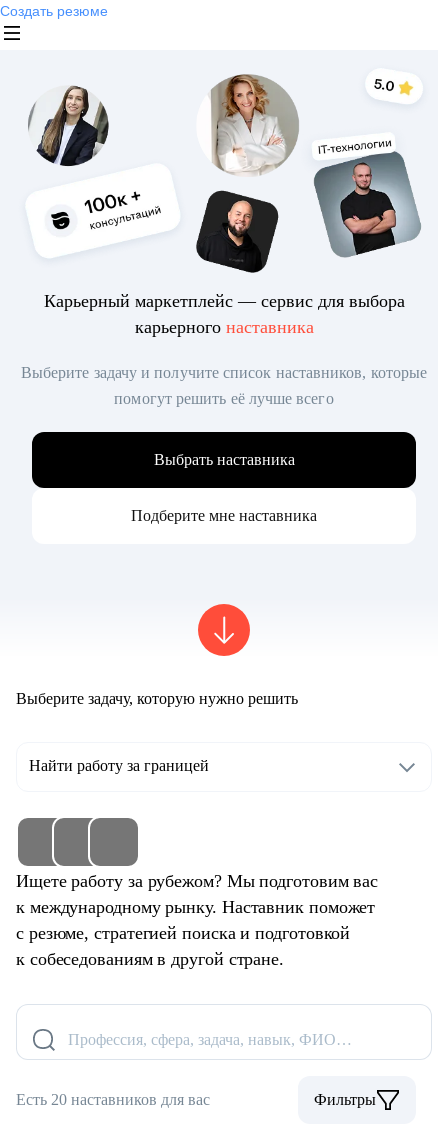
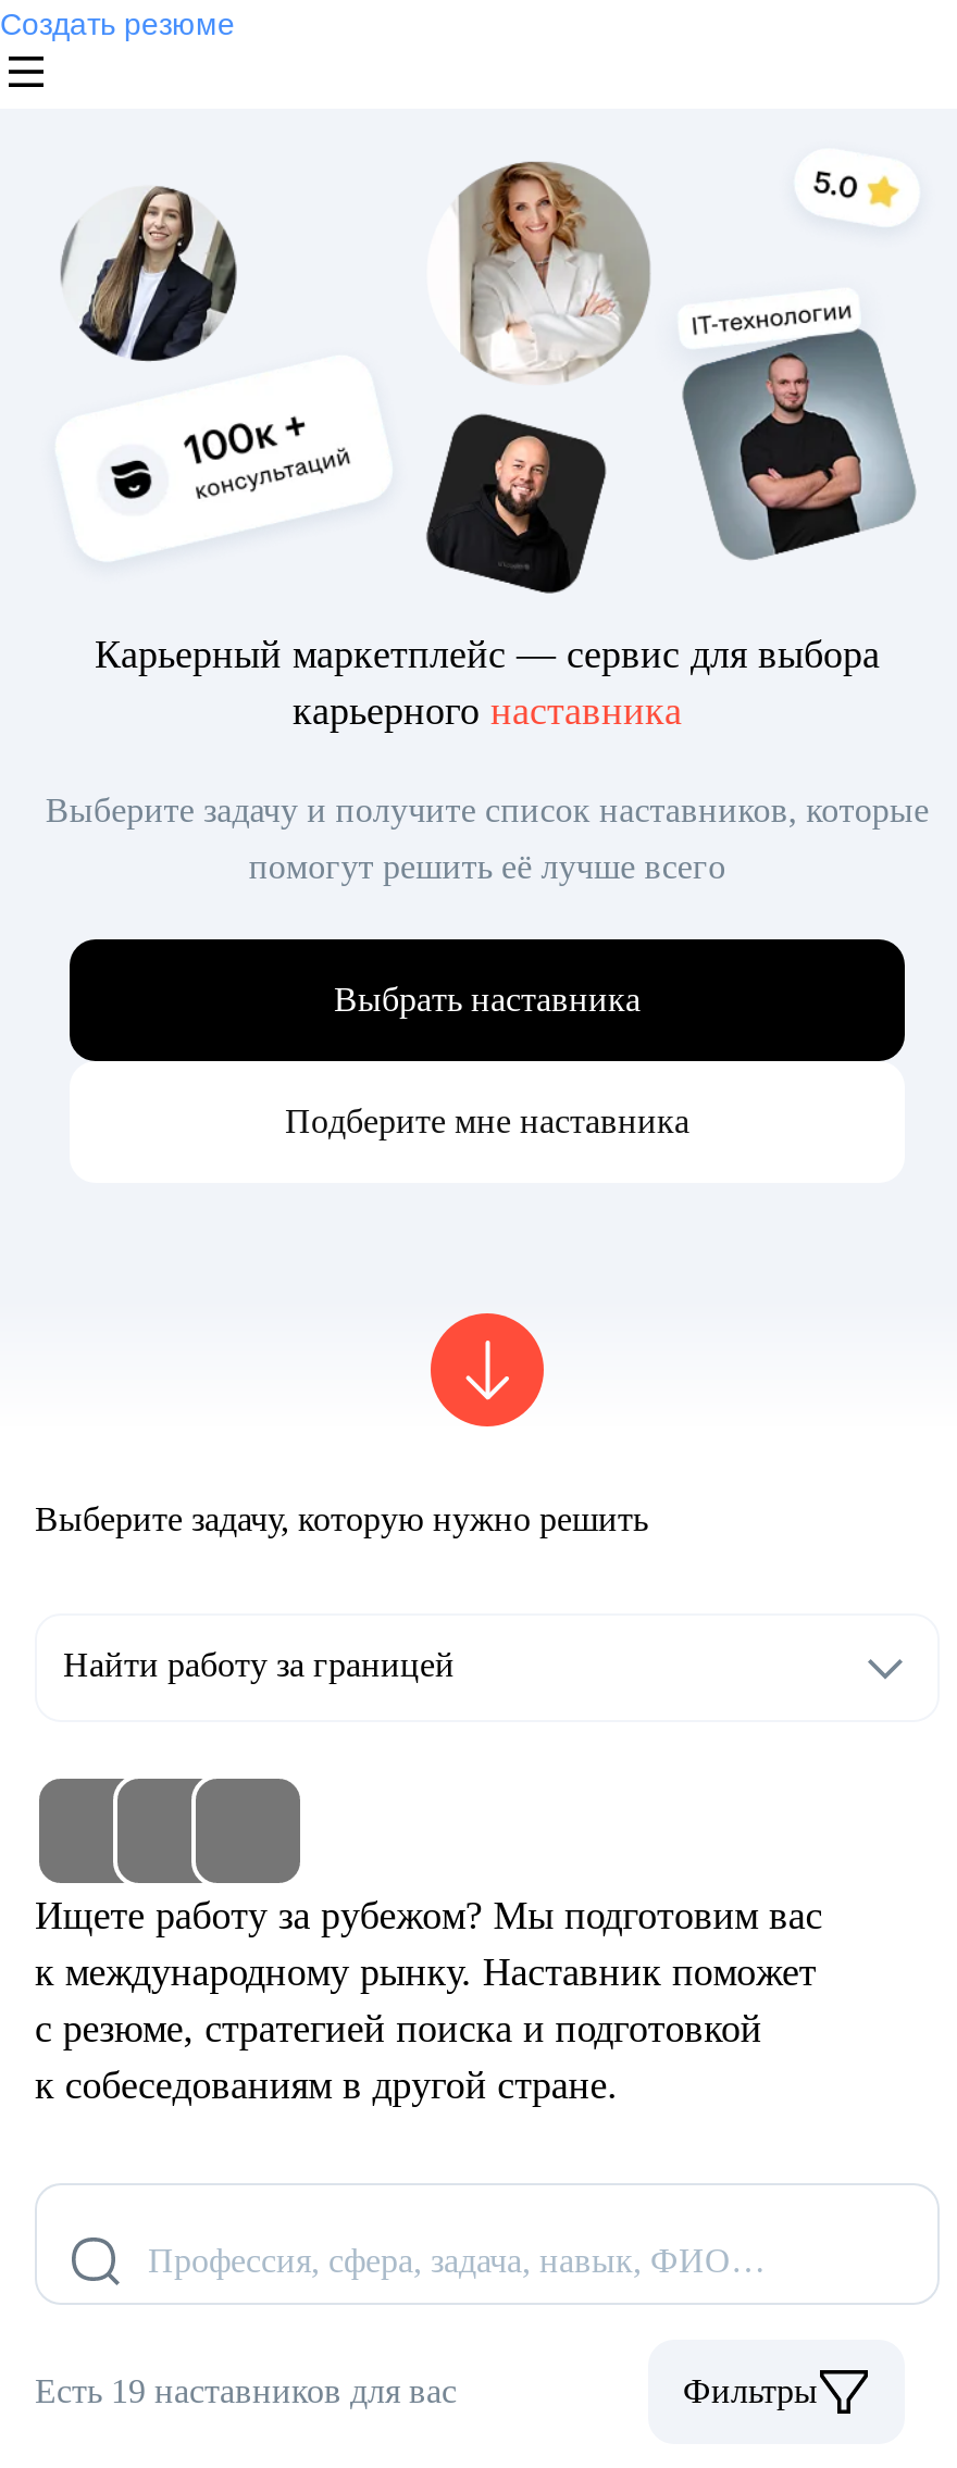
[16,1091,210,1108] Есть 20 наставников для вас -> [35,2373,457,2410] Есть 19 наставников для вас

